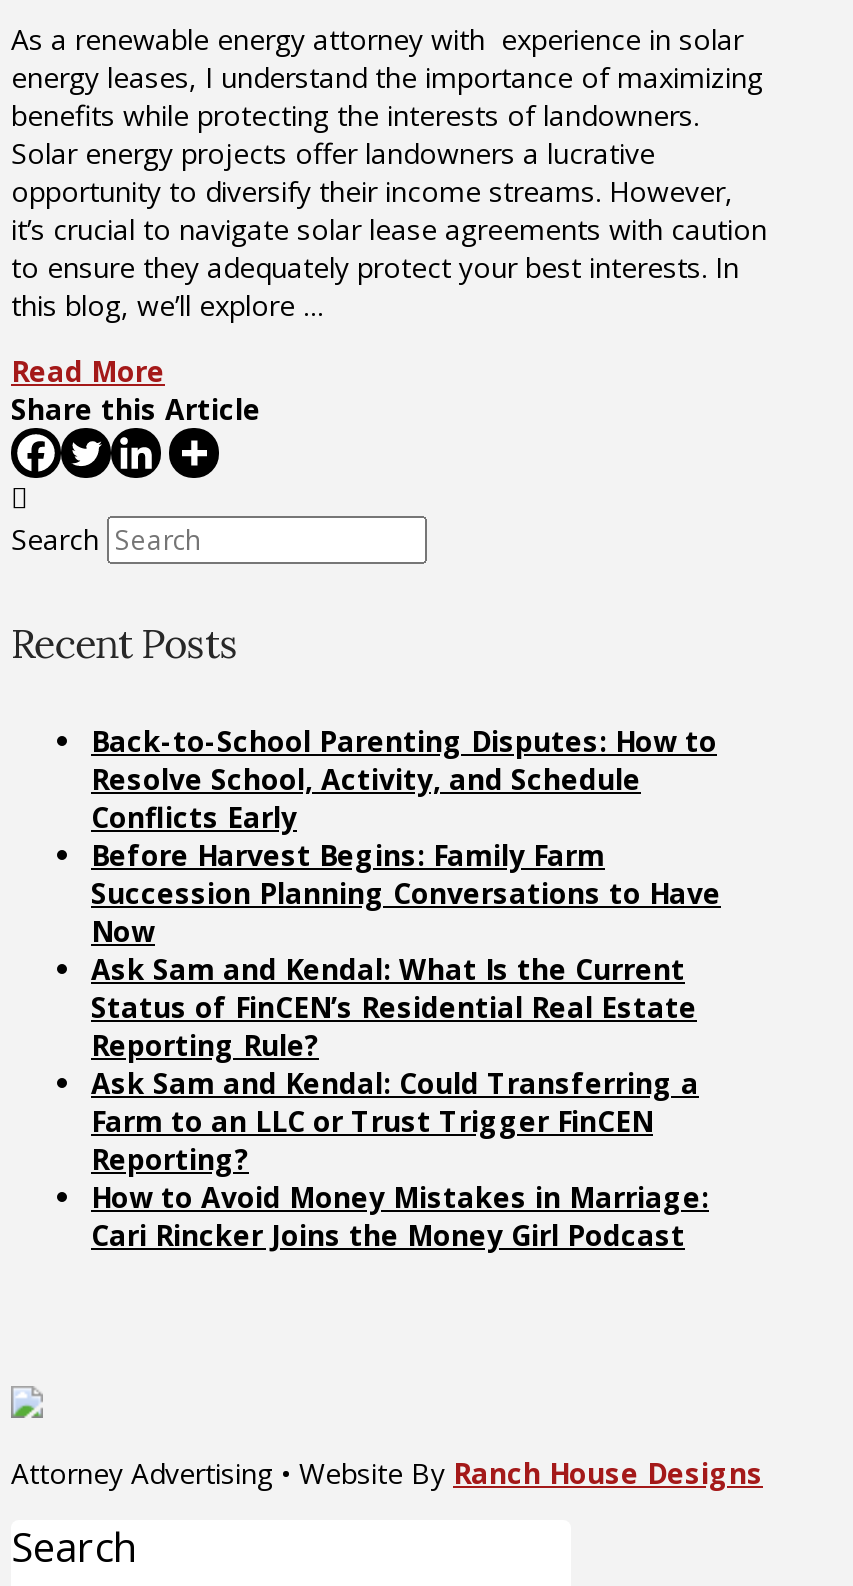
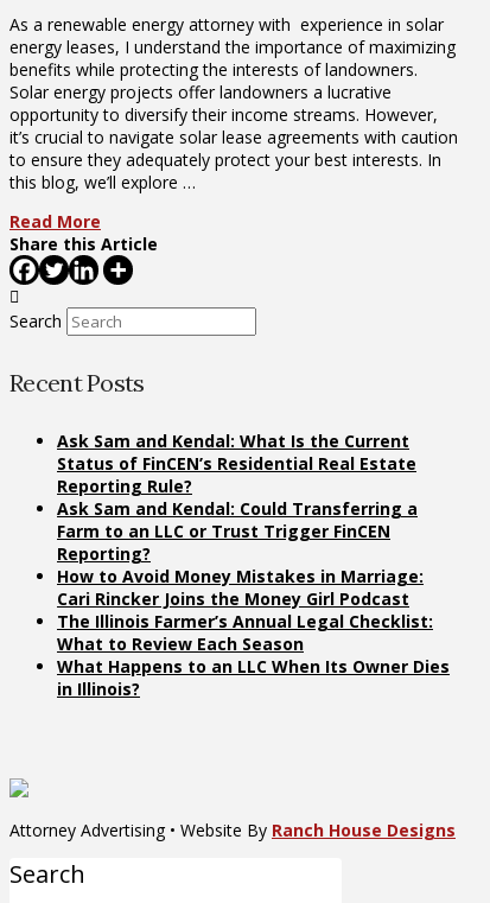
[91,721,721,949] Back-to-School Parenting Disputes: How to | Resolve School, Activity, and Schedule | Conflicts Early | Before Harvest Begins: Family Farm | Succession Planning Conversations to Have | Now -> none
moved [91,949,709,1253] -> [57,429,424,609]: Ask Sam and Kendal: What Is the Current | Status of FinCEN’s Residential Real Estate | Reporting Rule? | Ask Sam and Kendal: Could Transferring a | Farm to an LLC or Trust Trigger FinCEN | Reporting? | How to Avoid Money Mistakes in Marriage: | Cari Rincker Joins the Money Girl Podcast
none -> [57,609,450,699] The Illinois Farmer’s Annual Legal Checklist: | What to Review Each Season | What Happens to an LLC When Its Owner Dies | in Illinois?

